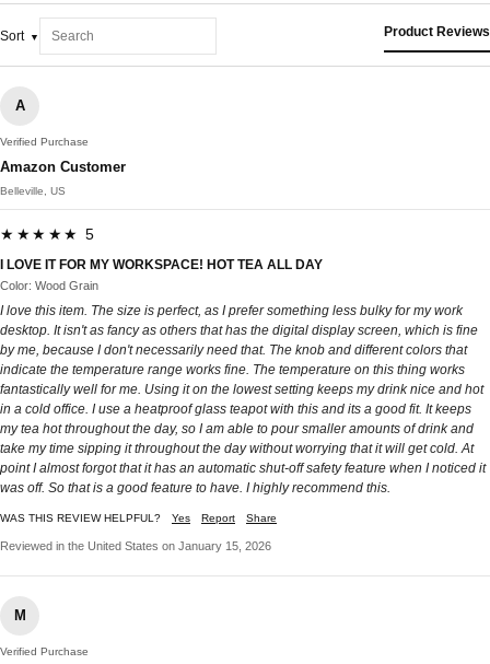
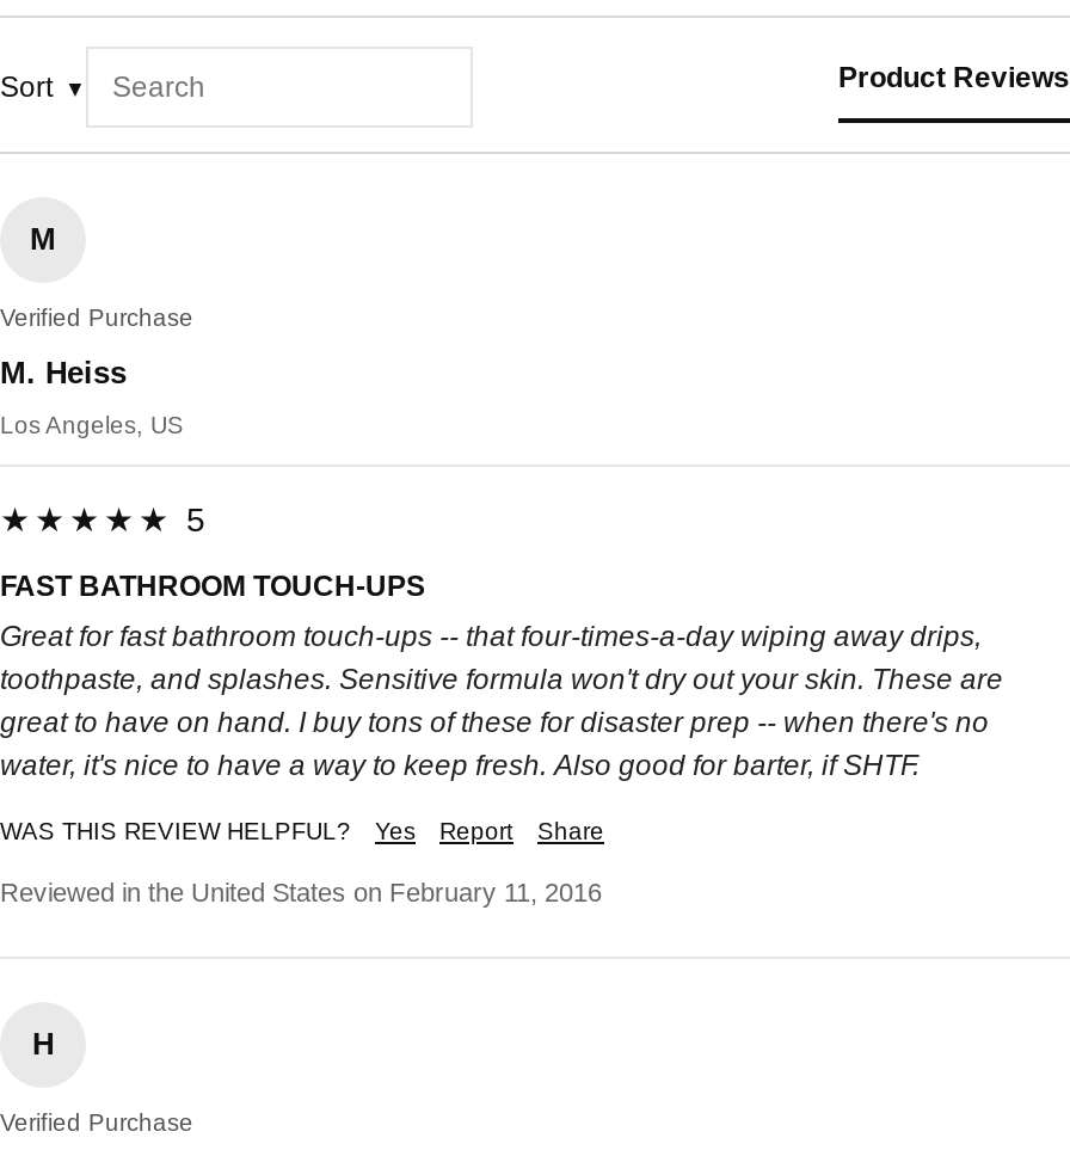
[15,98,25,114] A -> none
[0,159,126,175] Amazon Customer -> [0,355,127,391] M. Heiss
[0,185,66,197] Belleville, US -> [0,412,184,439] Los Angeles, US
[0,257,323,292] I LOVE IT FOR MY WORKSPACE! HOT TEA ALL DAY | Color: Wood Grain -> [0,570,425,604] FAST BATHROOM TOUCH-UPS
[0,303,486,496] I love this item. The size is perfect, as I prefer something less bulky for my work | desktop. It isn't as fancy as others that has the digital display screen, which is fine | by me, because I don't necessarily need that. The knob and different colors that | indicate the temperature range works fine. The temperature on this thing works | fantastically well for me. Using it on the lowest setting keeps my drink nice and hot | in a cold office. I use a heatproof glass teapot with this and its a good fit. It keeps | my tea hot throughout the day, so I am able to pour smaller amounts of drink and | take my time sipping it throughout the day without worrying that it will get cold. At | point I almost forgot that it has an automatic shut-off safety feature when I noticed it | was off. So that is a good feature to have. I highly recommend this. -> [0,620,1003,783] Great for fast bathroom touch-ups -- that four-times-a-day wiping away drips, | toothpaste, and splashes. Sensitive formula won't dry out your skin. These are | great to have on hand. I buy tons of these for disaster prep -- when there's no | water, it's nice to have a way to keep fresh. Also good for barter, if SHTF.
none -> [32,1026,54,1062] H
[0,540,271,553] Reviewed in the United States on January 15, 2026 -> [0,878,602,907] Reviewed in the United States on February 11, 2016
moved [14,607,26,624] -> [30,221,56,257]: M

